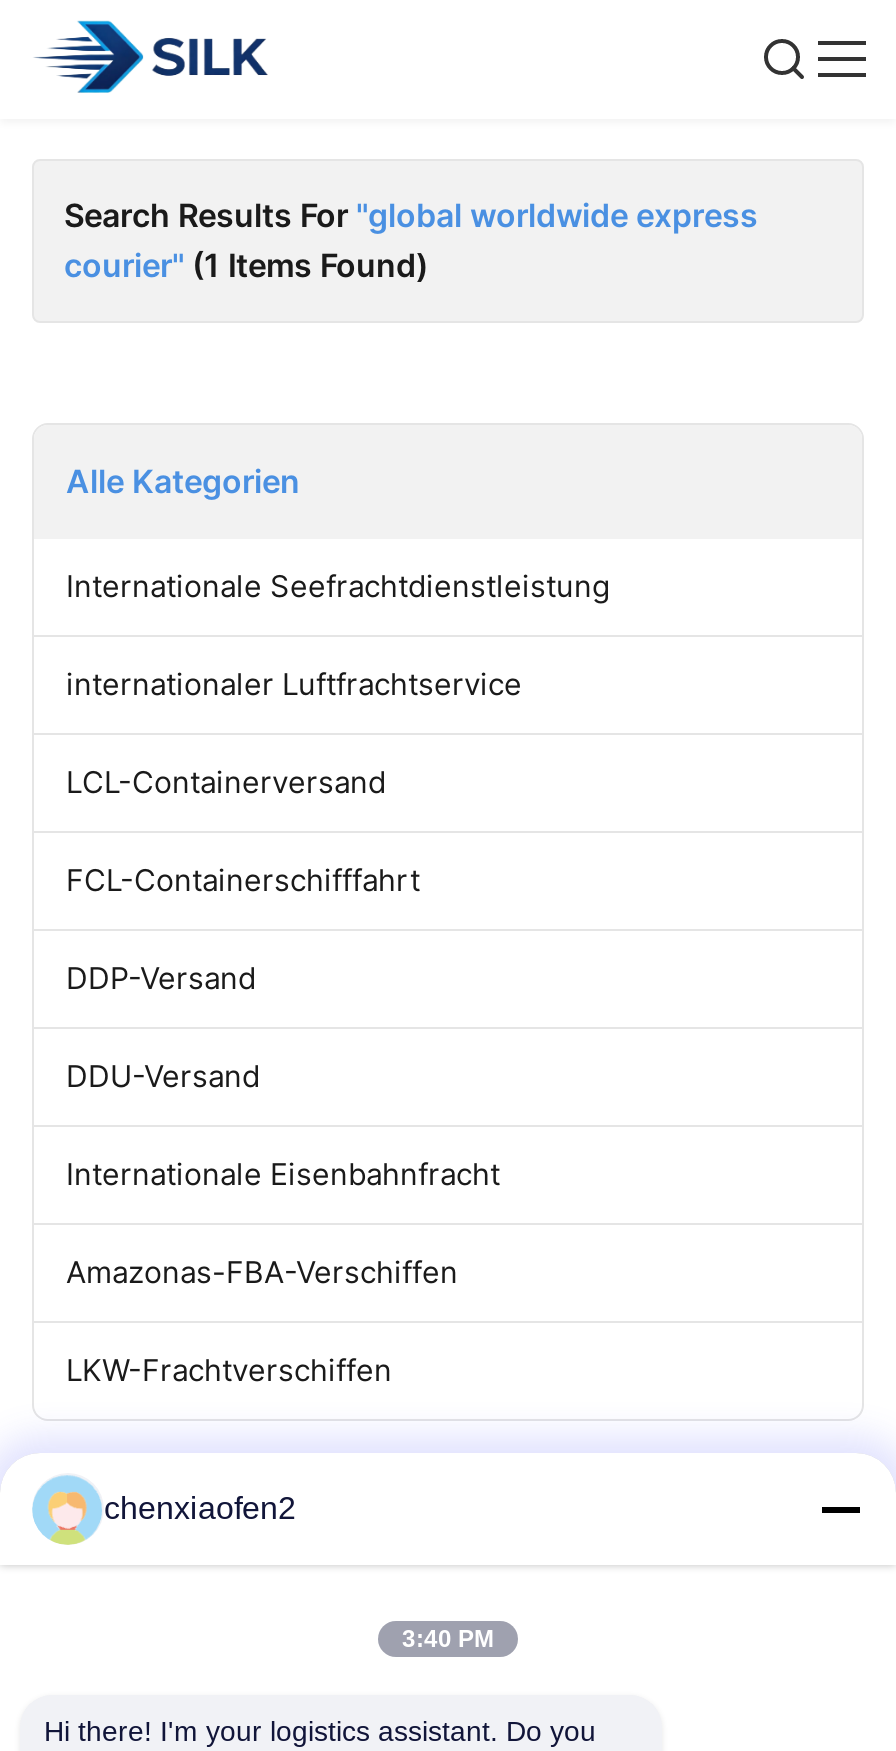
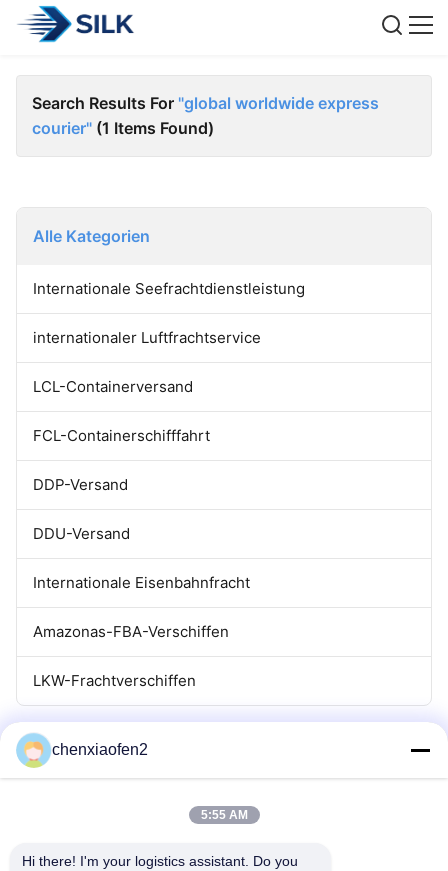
[402,1625,494,1653] 3:40 PM -> [200,808,247,822] 5:55 AM

